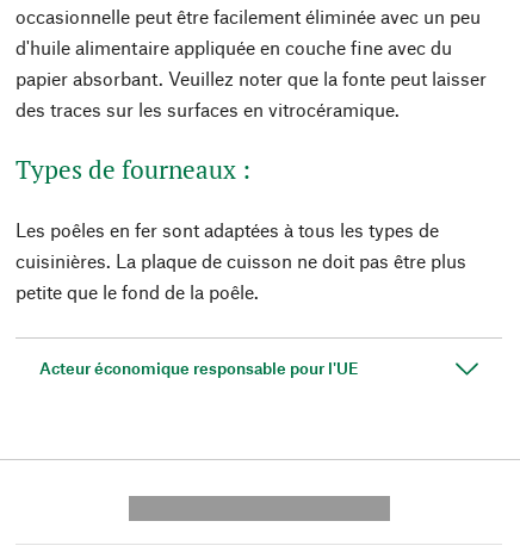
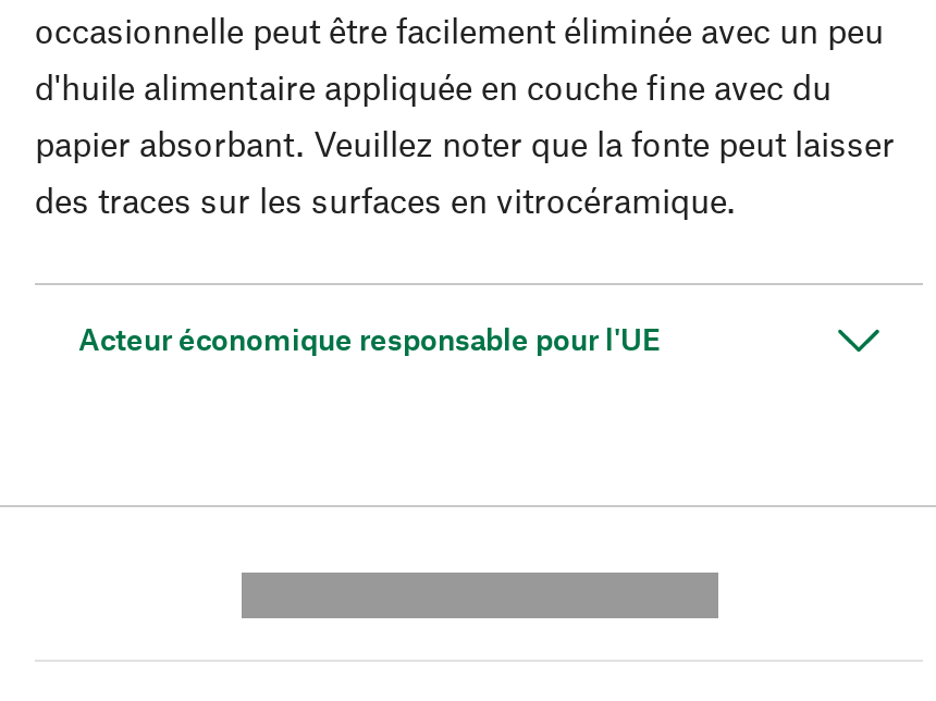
[16,153,466,303] Types de fourneaux : | Les poêles en fer sont adaptées à tous les types de | cuisinières. La plaque de cuisson ne doit pas être plus | petite que le fond de la poêle. -> none

